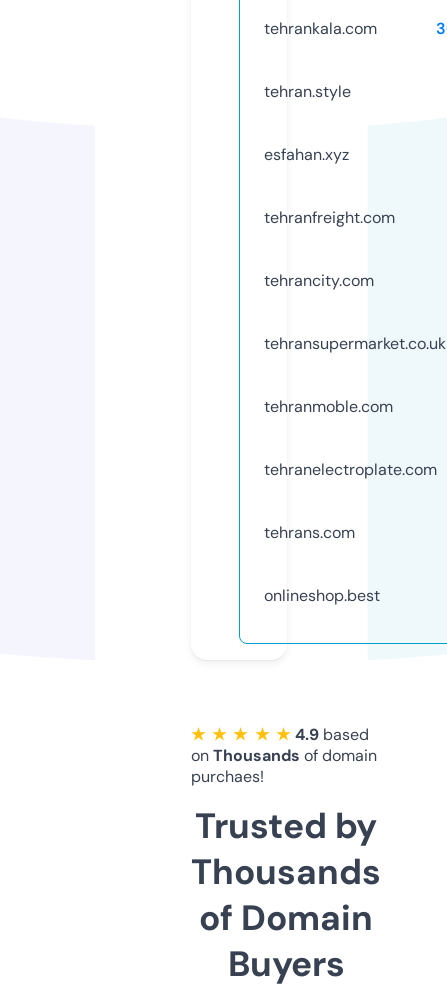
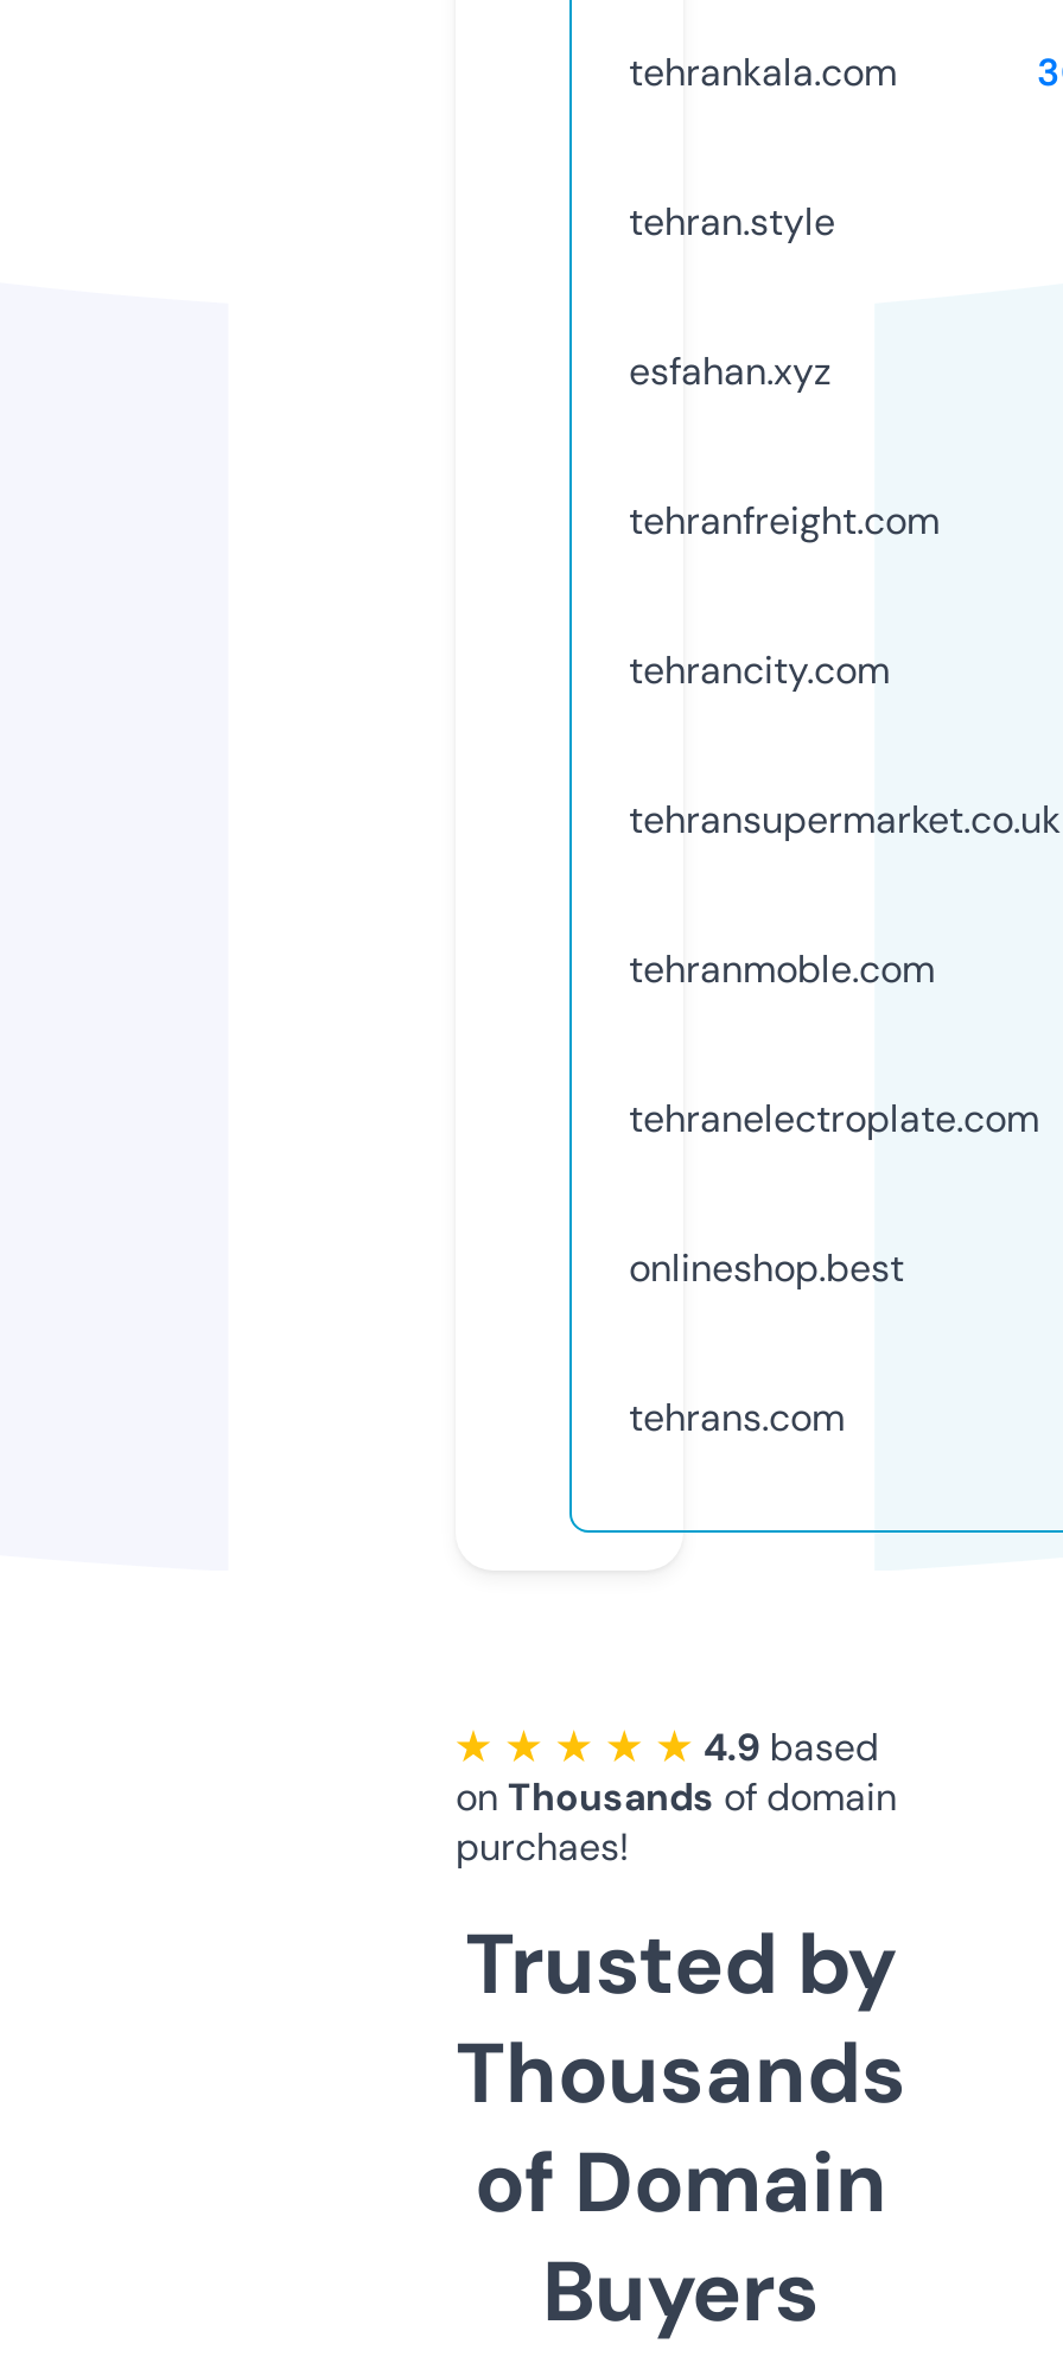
moved [264,522,355,543] -> [629,1392,845,1442]: tehrans.com
moved [264,585,380,606] -> [629,1243,904,1293]: onlineshop.best

